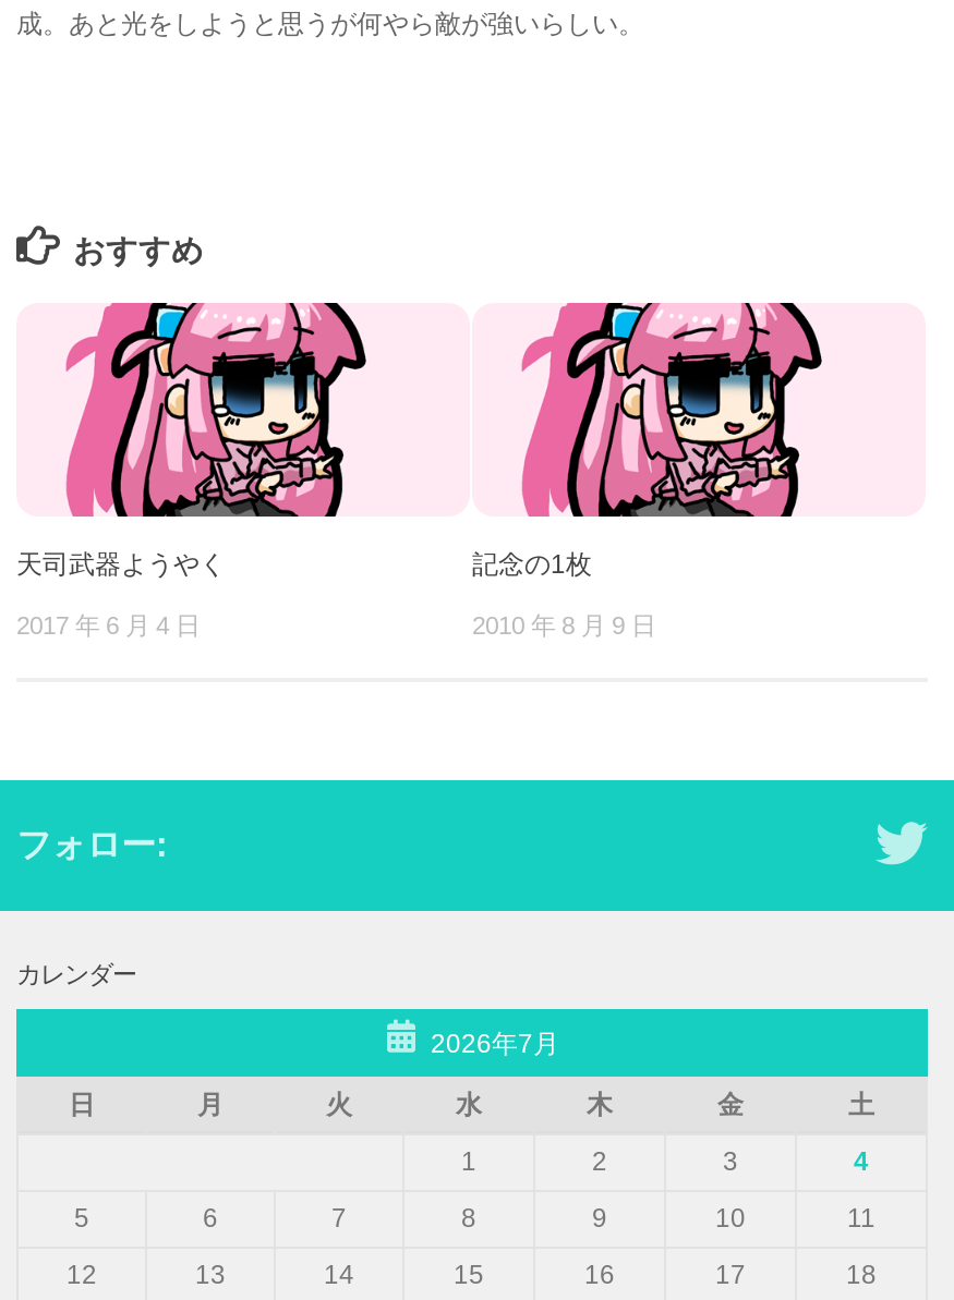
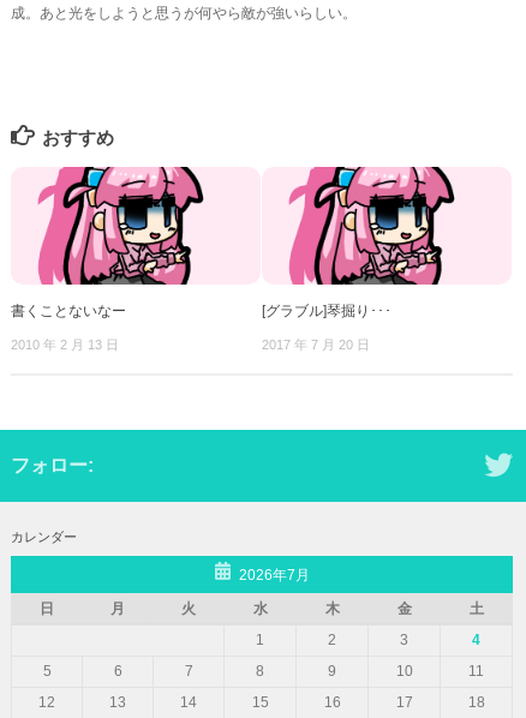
[16,550,226,580] 天司武器ようやく -> [11,303,126,320] 書くことないなー
[472,550,592,580] 記念の1枚 -> [262,303,391,320] [グラブル]琴掘り･･･
[16,613,200,639] 2017 年 6 月 4 日 -> [11,338,119,352] 2010 年 2 月 13 日
[472,613,655,639] 2010 年 8 月 9 日 -> [262,338,370,352] 2017 年 7 月 20 日

